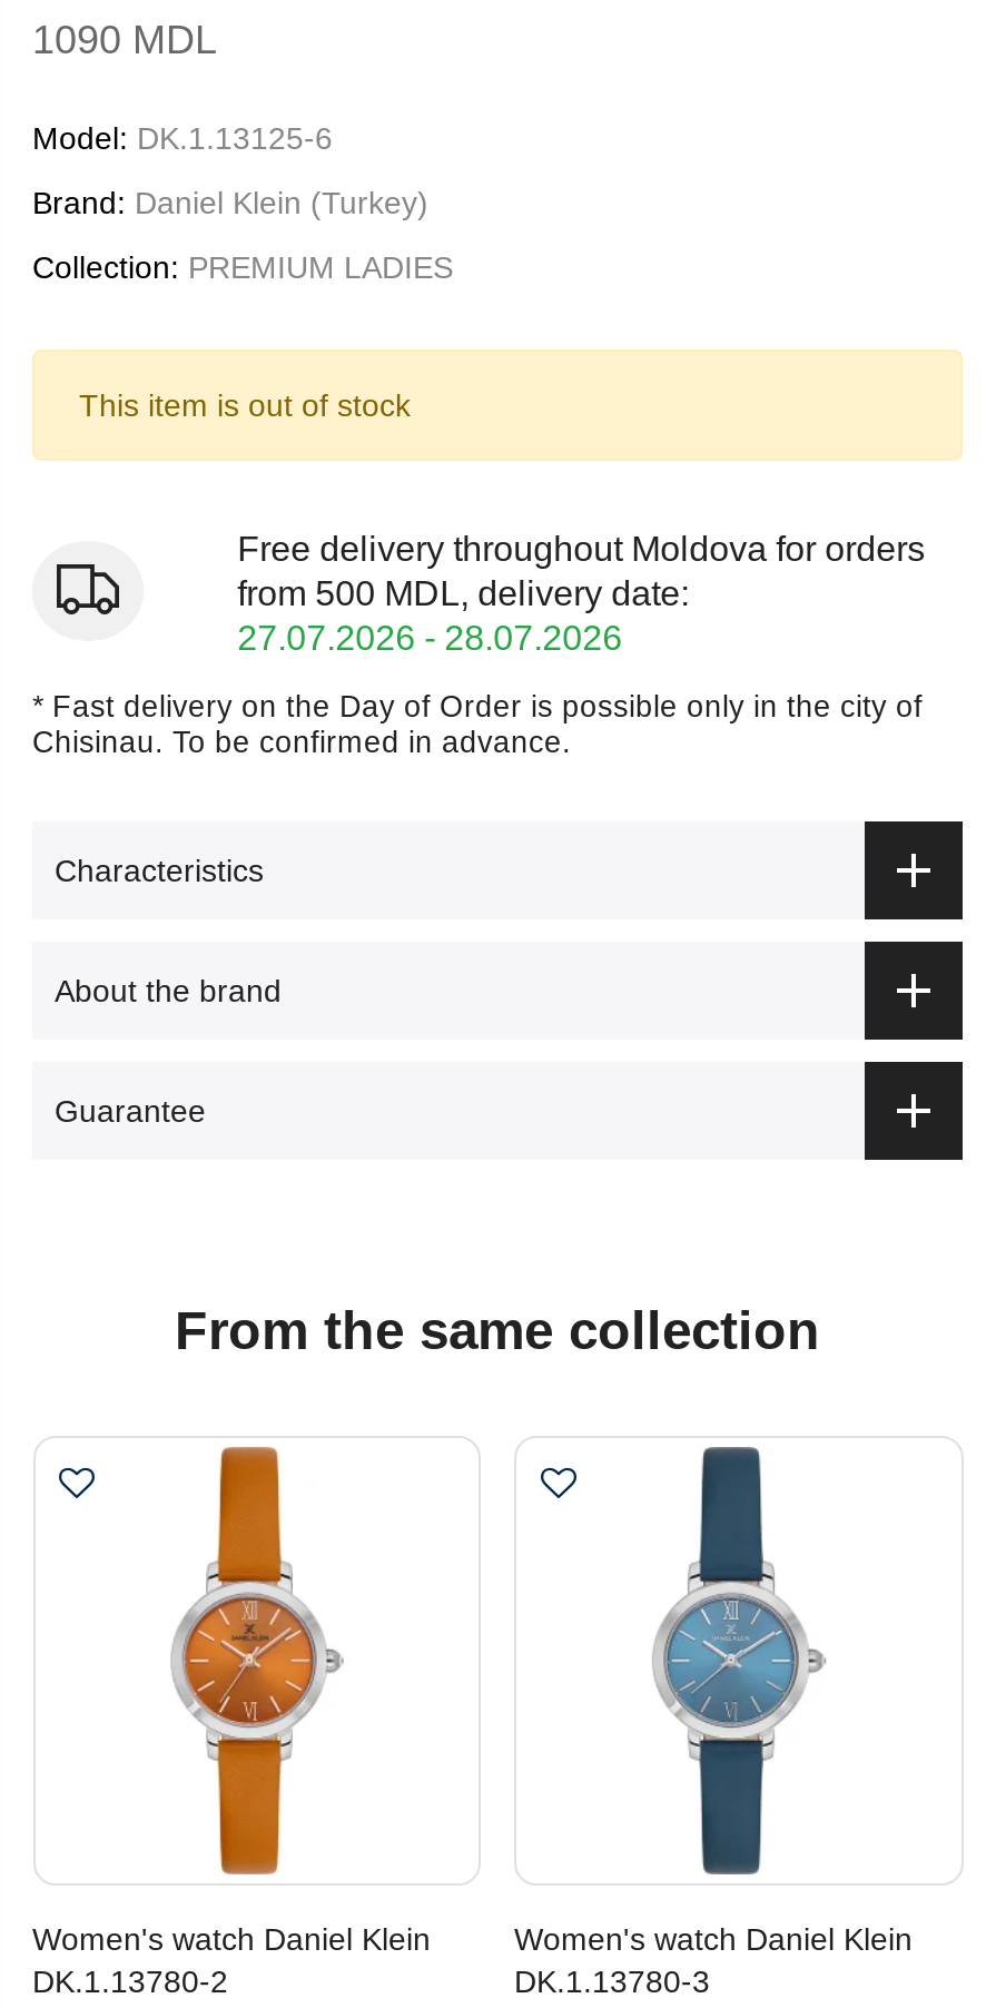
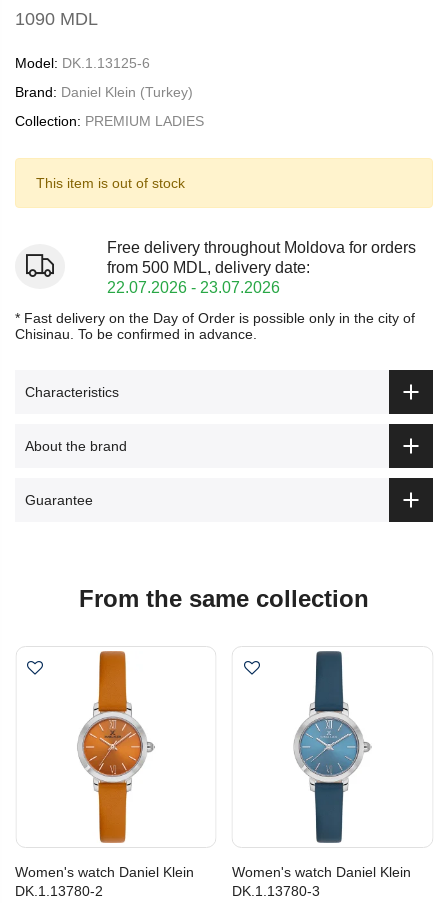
[237,618,623,656] 27.07.2026 - 28.07.2026 -> [107,279,280,296] 22.07.2026 - 23.07.2026

